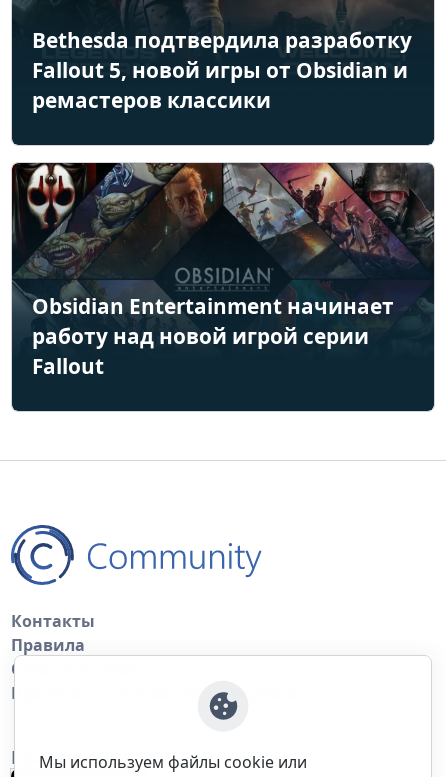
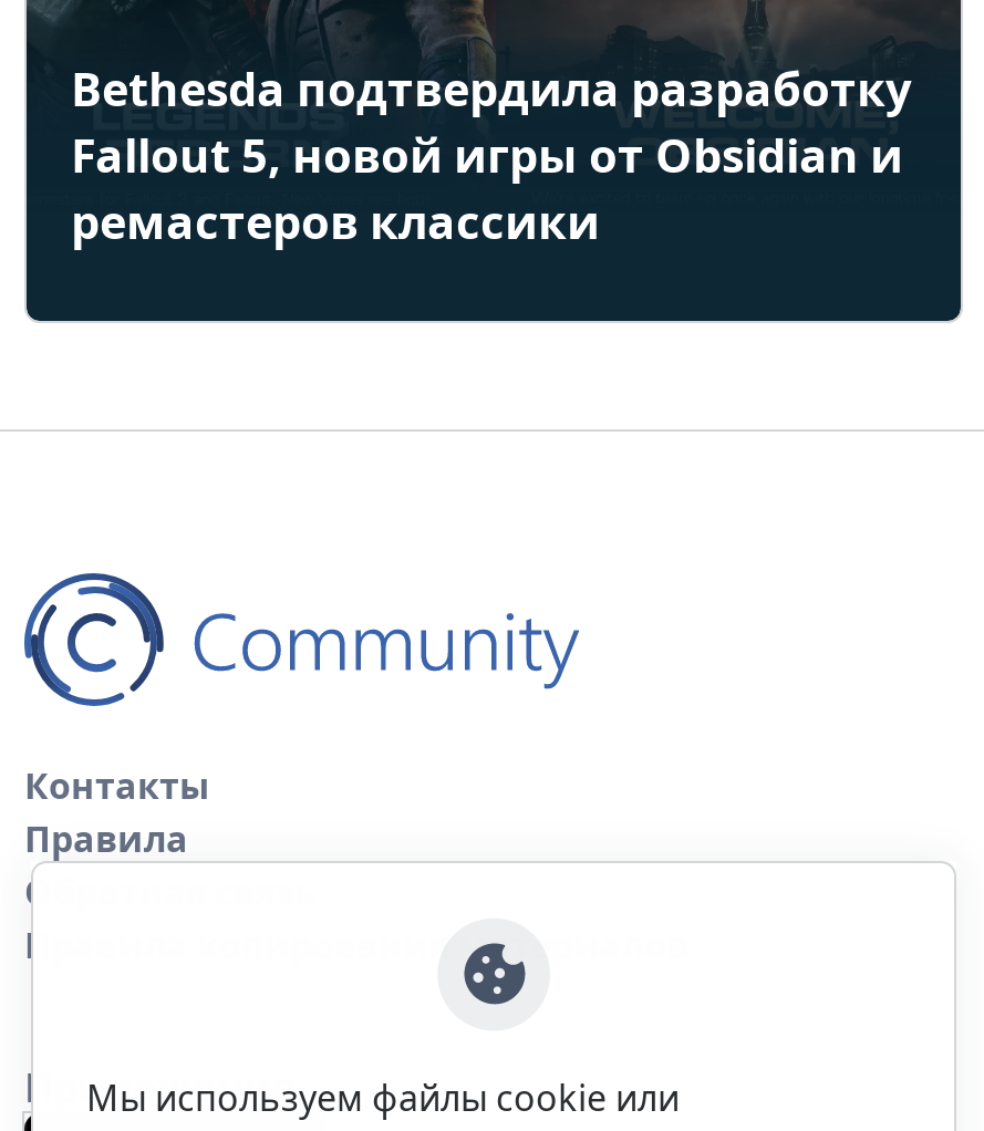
[12,162,434,380] [image] | Obsidian Entertainment начинает | работу над новой игрой серии | Fallout -> none

